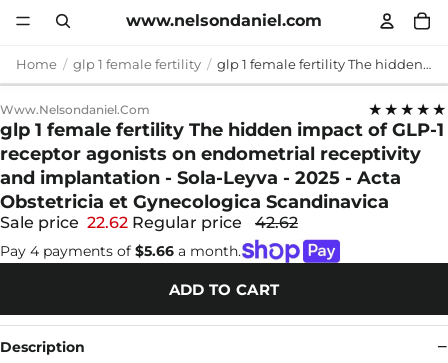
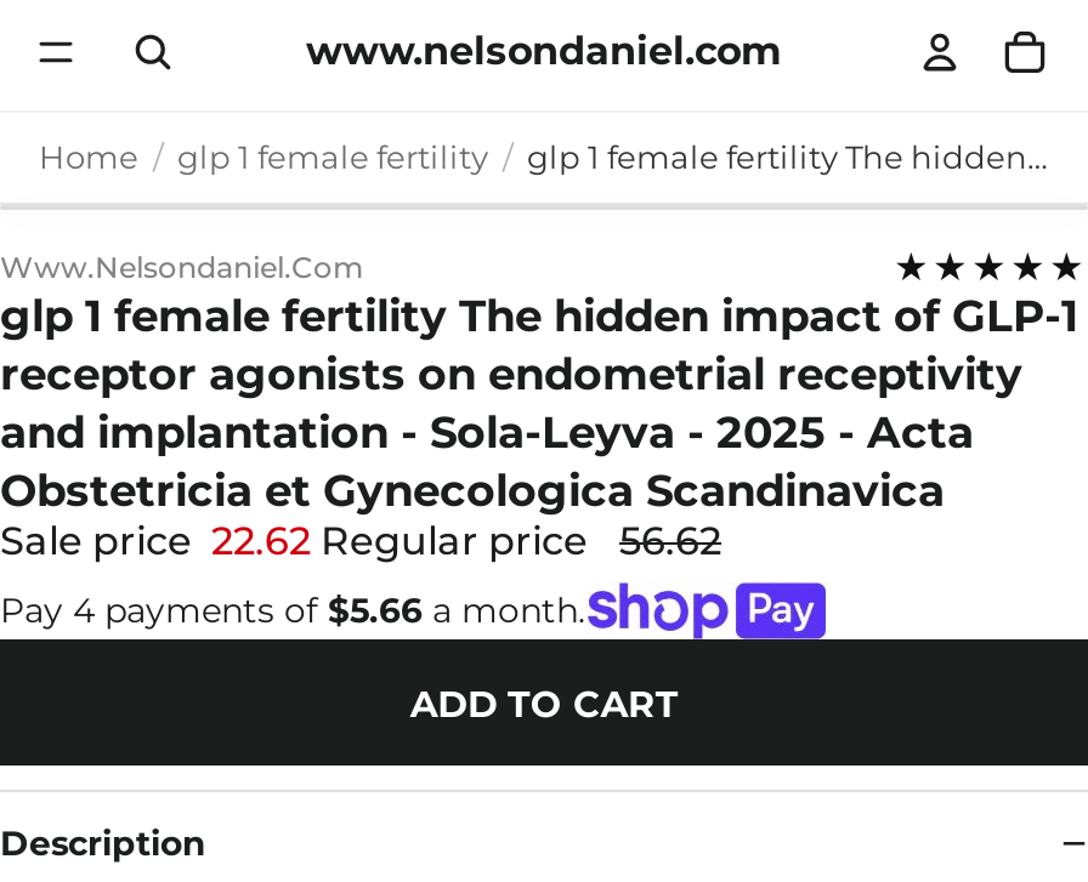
[0,213,298,232] Sale price 22.62 Regular price 42.62 -> [0,518,721,564] Sale price 22.62 Regular price 56.62

